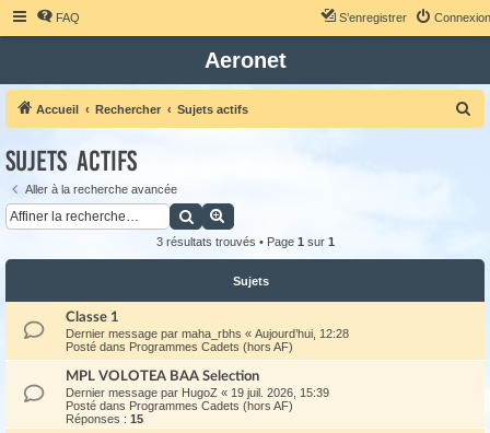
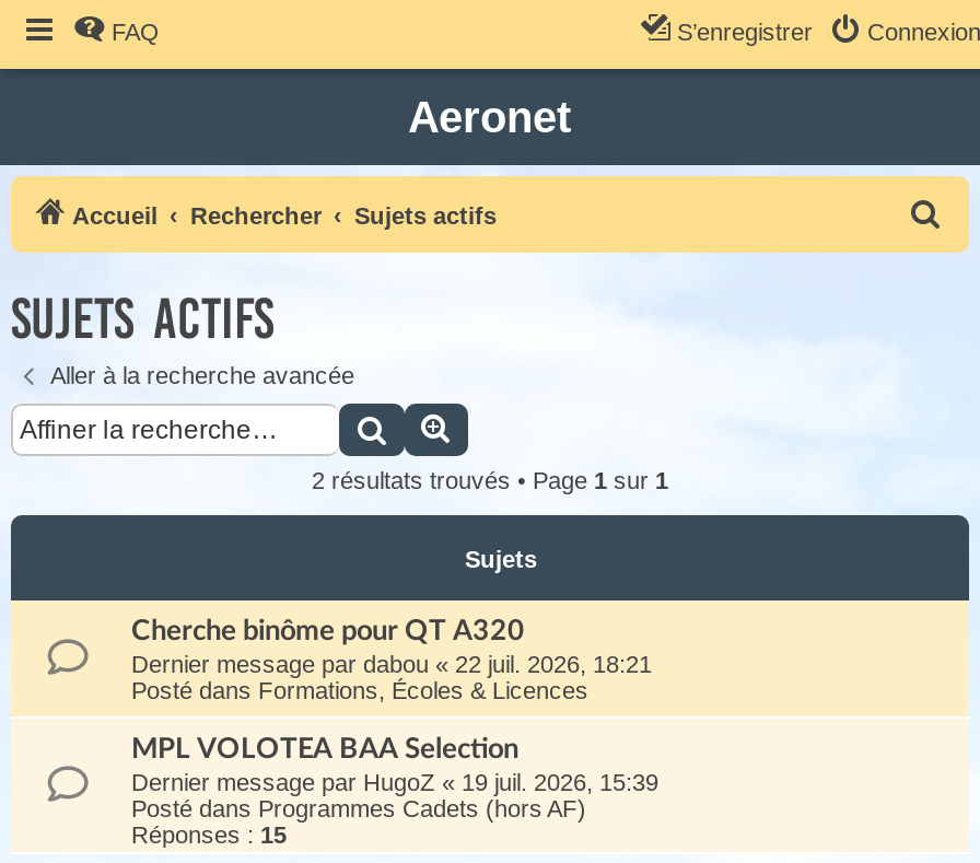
[156,235,334,248] 3 résultats trouvés • Page 1 sur 1 -> [312,466,668,492] 2 résultats trouvés • Page 1 sur 1
[66,309,349,353] Classe 1 | Dernier message par maha_rbhs «Aujourd’hui, 12:28 | Posté dans Programmes Cadets (hors AF) -> [131,615,652,702] Cherche binôme pour QT A320 | Dernier message par dabou «22 juil. 2026, 18:21 | Posté dans Formations, Écoles & Licences

